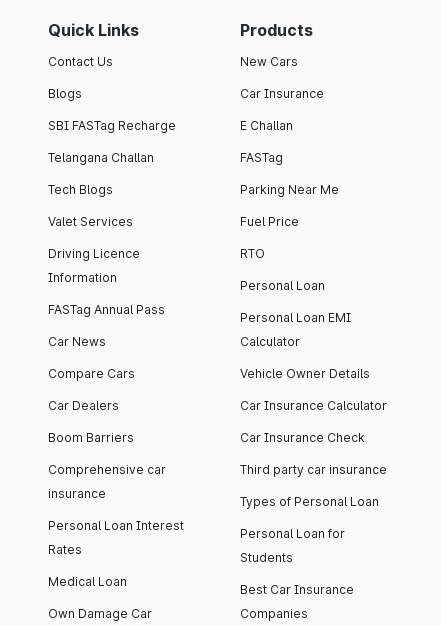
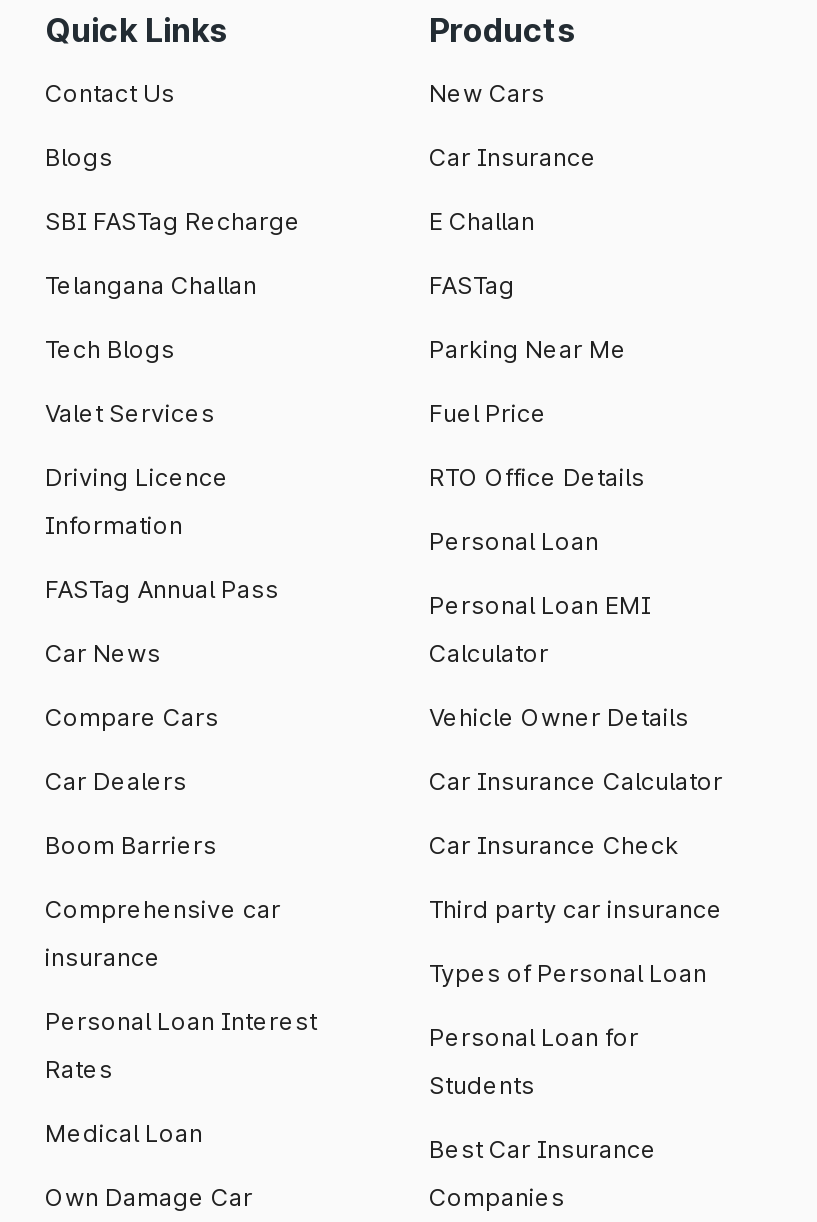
[240,246,265,261] RTO -> [429,462,645,492] RTO Office Details

